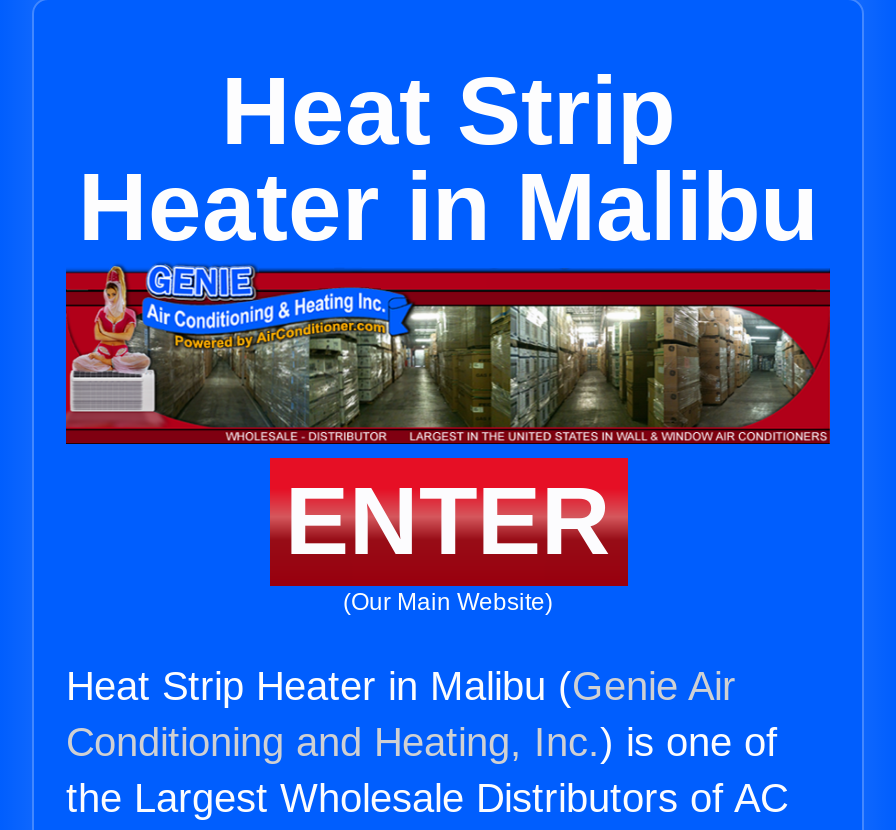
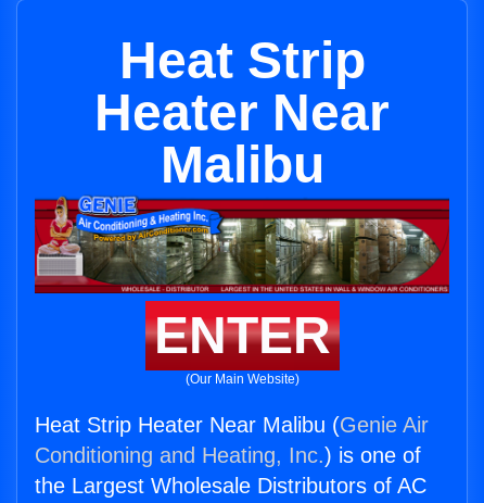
[78,154,818,260] Heater in Malibu -> [94,84,390,193] Heater Near | Malibu
[66,664,736,708] Heat Strip Heater in Malibu (Genie Air -> [35,413,429,437] Heat Strip Heater Near Malibu (Genie Air

